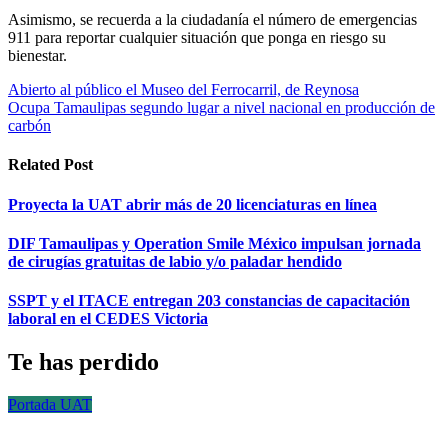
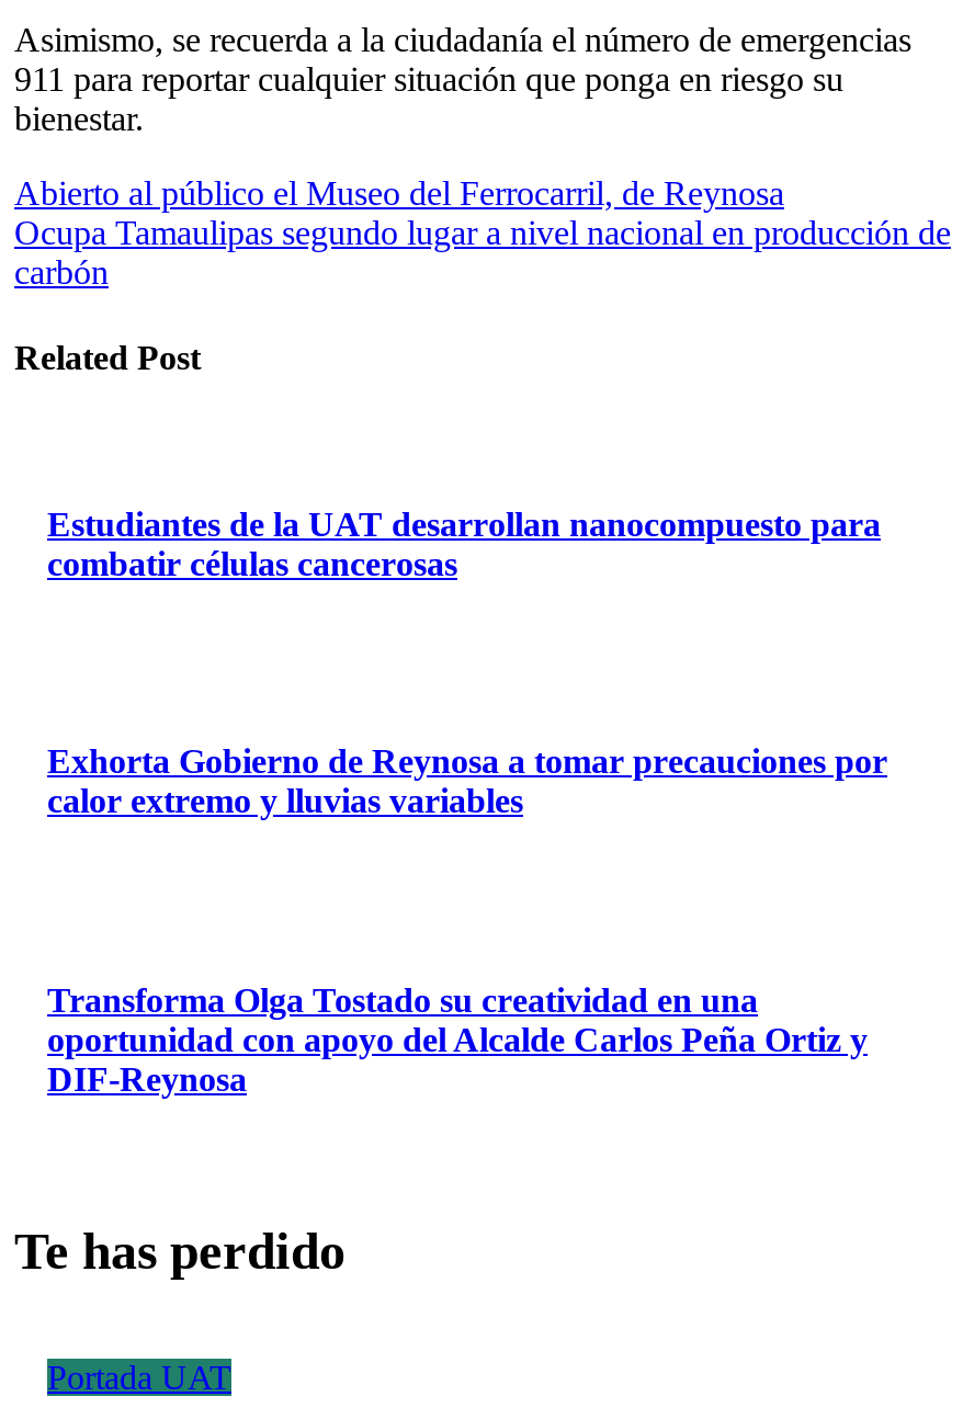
[8,196,377,213] Proyecta la UAT abrir más de 20 licenciaturas en línea -> [47,505,881,582] Estudiantes de la UAT desarrollan nanocompuesto para | combatir células cancerosas
[8,235,421,270] DIF Tamaulipas y Operation Smile México impulsan jornada | de cirugías gratuitas de labio y/o paladar hendido -> [47,743,887,820] Exhorta Gobierno de Reynosa a tomar precauciones por | calor extremo y lluvias variables
[8,292,410,327] SSPT y el ITACE entregan 203 constancias de capacitación | laboral en el CEDES Victoria -> [47,981,868,1097] Transforma Olga Tostado su creatividad en una | oportunidad con apoyo del Alcalde Carlos Peña Ortiz y | DIF-Reynosa

